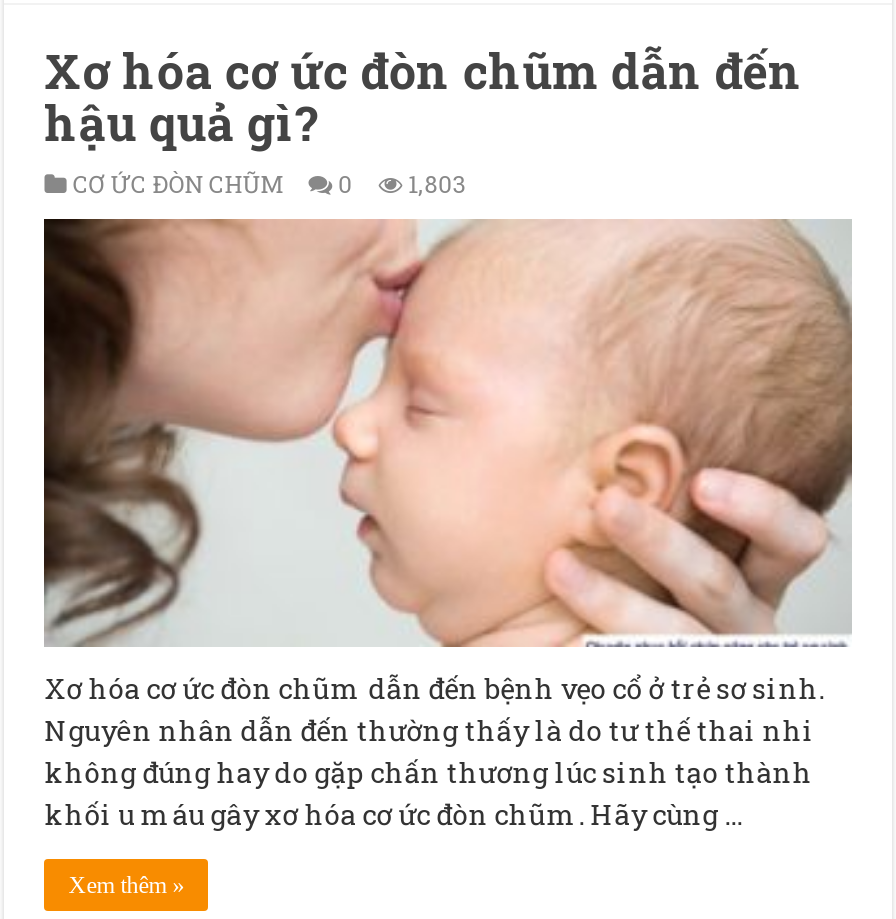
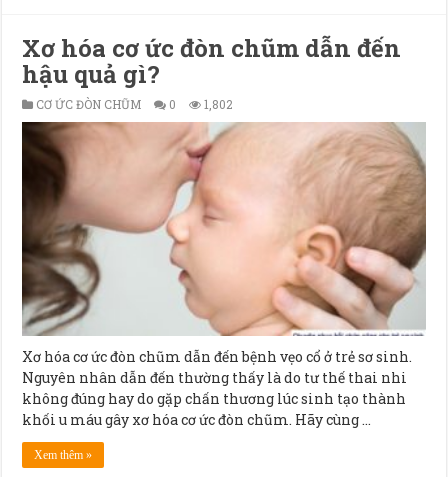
[72,168,466,198] CƠ ỨC ĐÒN CHŨM 0 1,803 -> [36,96,233,111] CƠ ỨC ĐÒN CHŨM 0 1,802

